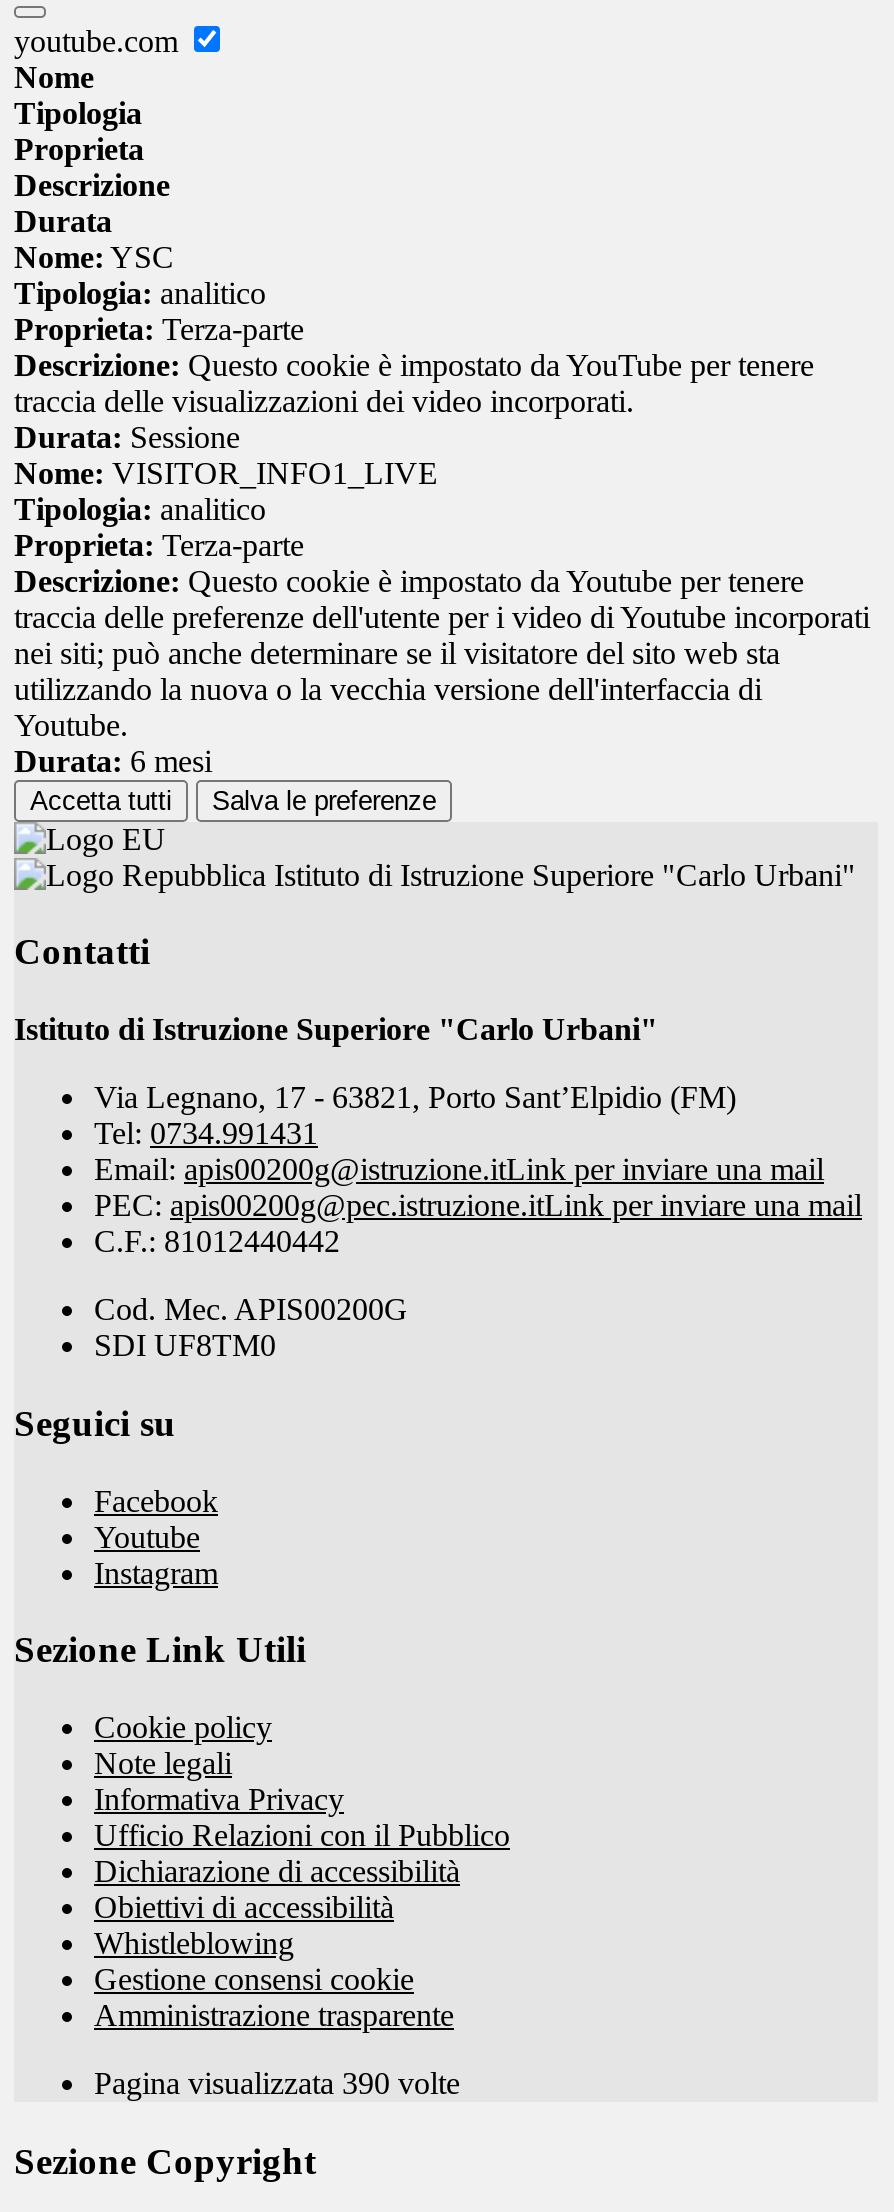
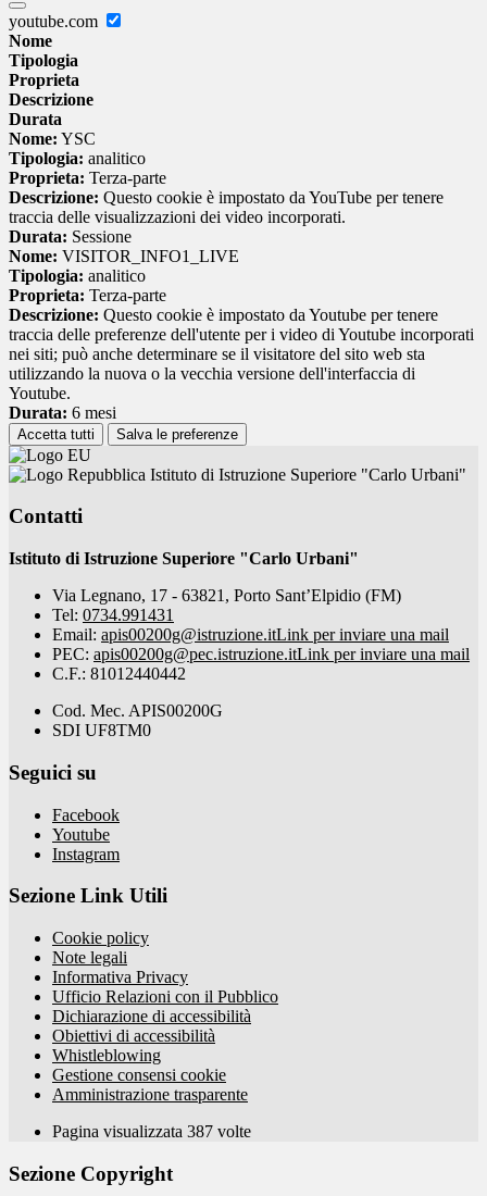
[94,2066,460,2100] Pagina visualizzata 390 volte -> [52,1122,251,1140] Pagina visualizzata 387 volte

